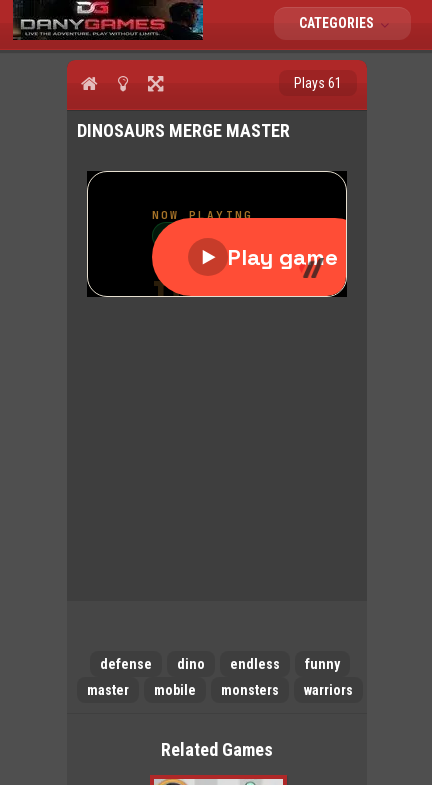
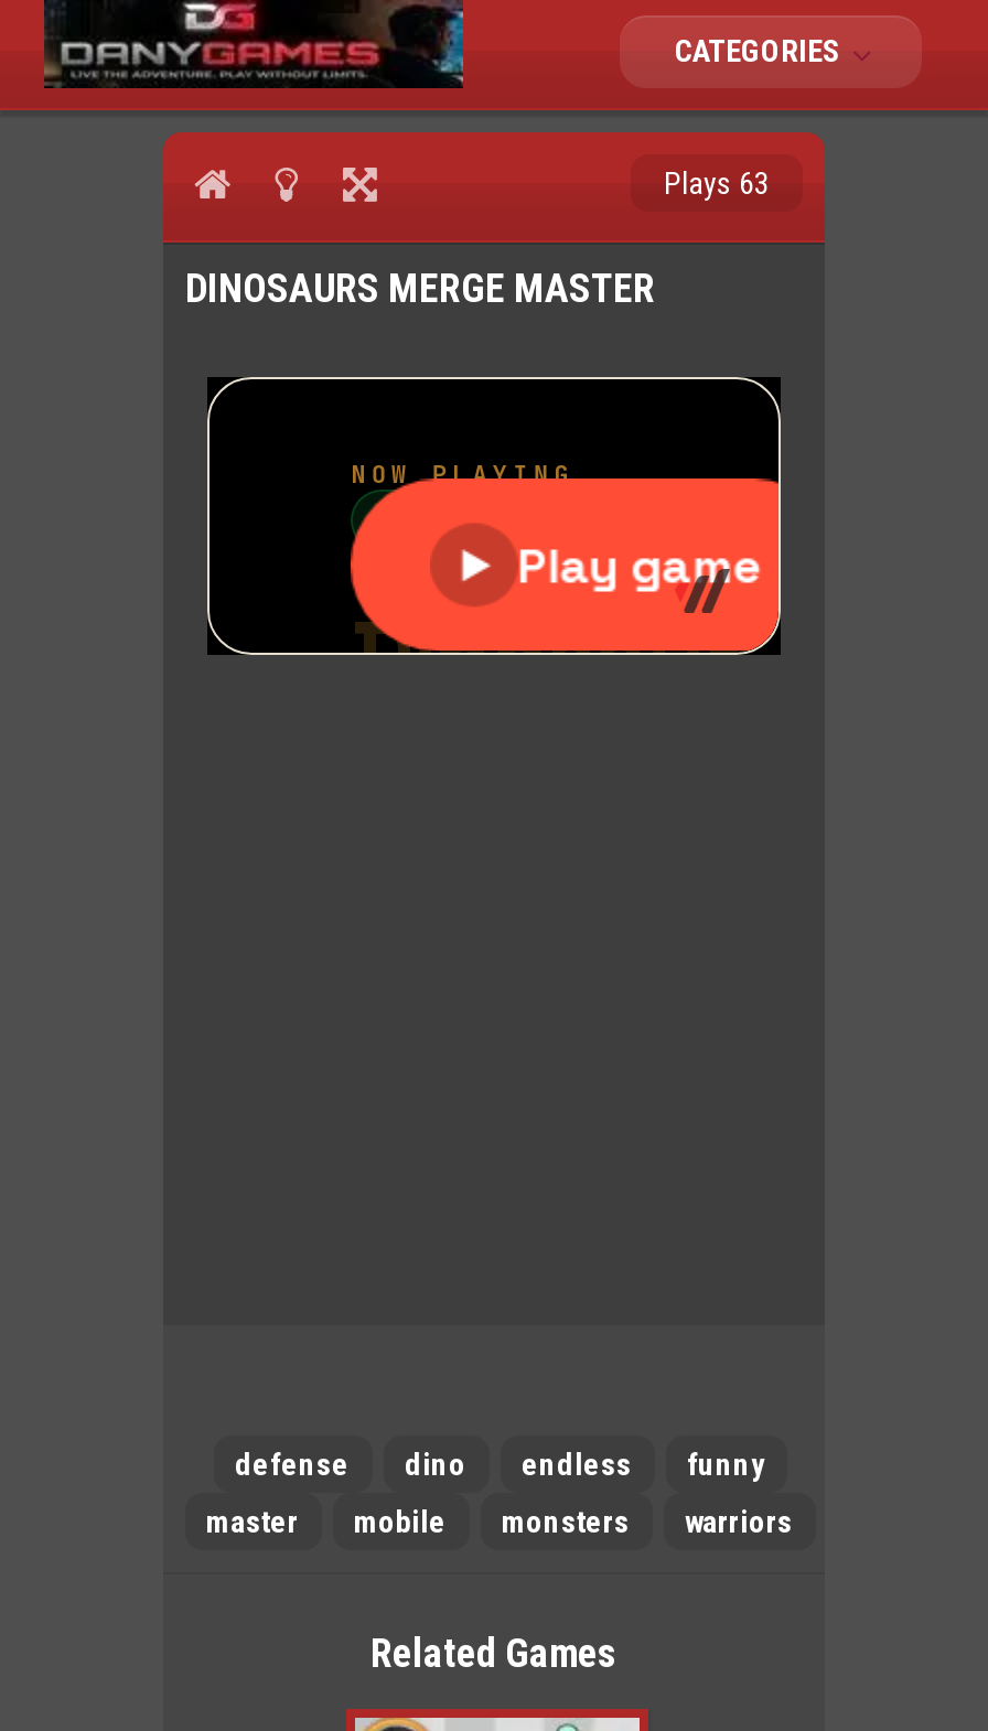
[294,75,342,91] Plays 61 -> [664,165,770,201] Plays 63

